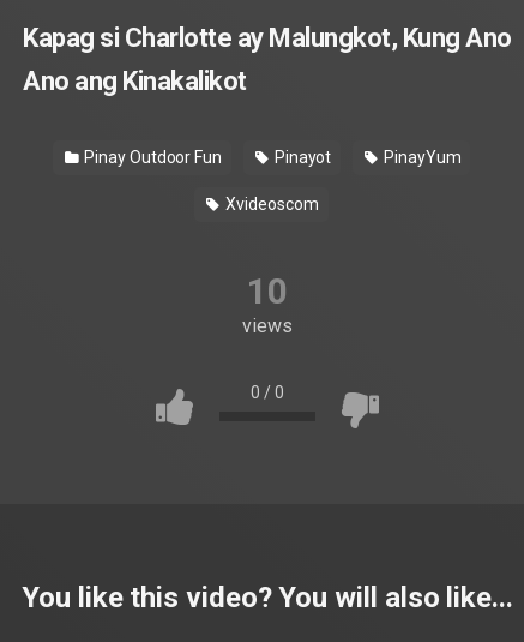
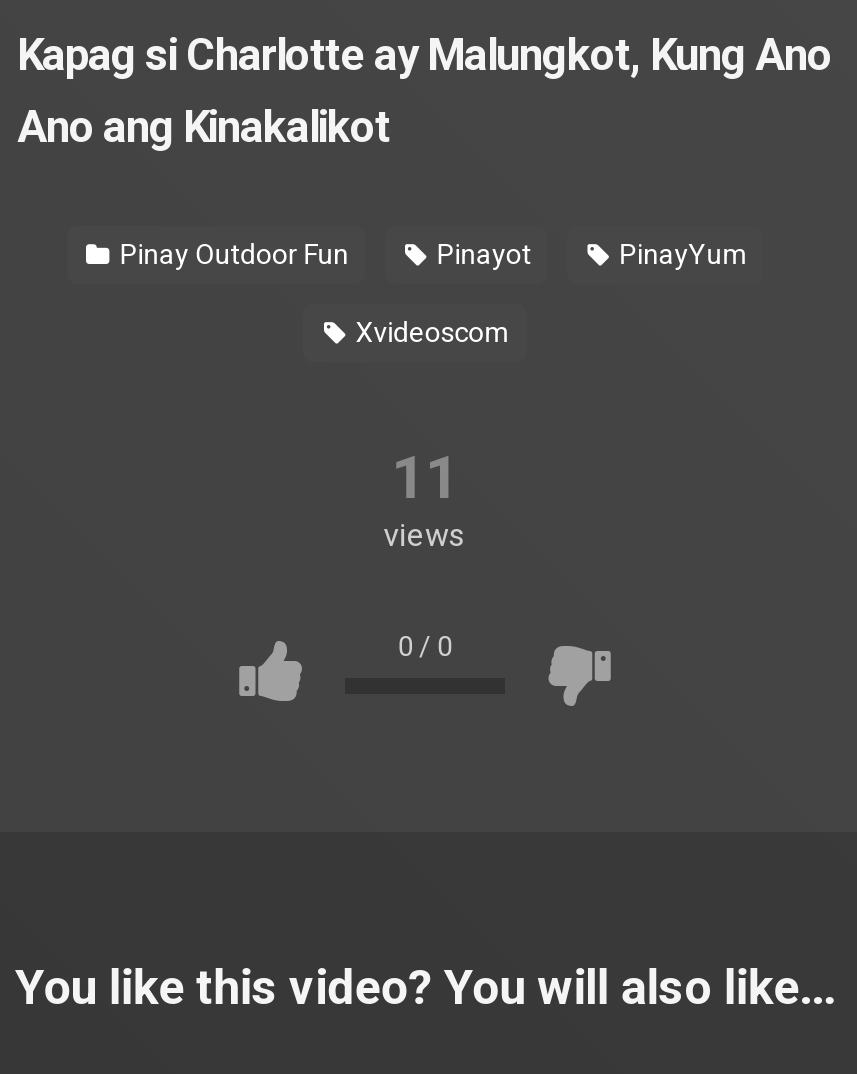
[247,270,288,312] 10 -> [391,442,459,512] 11

